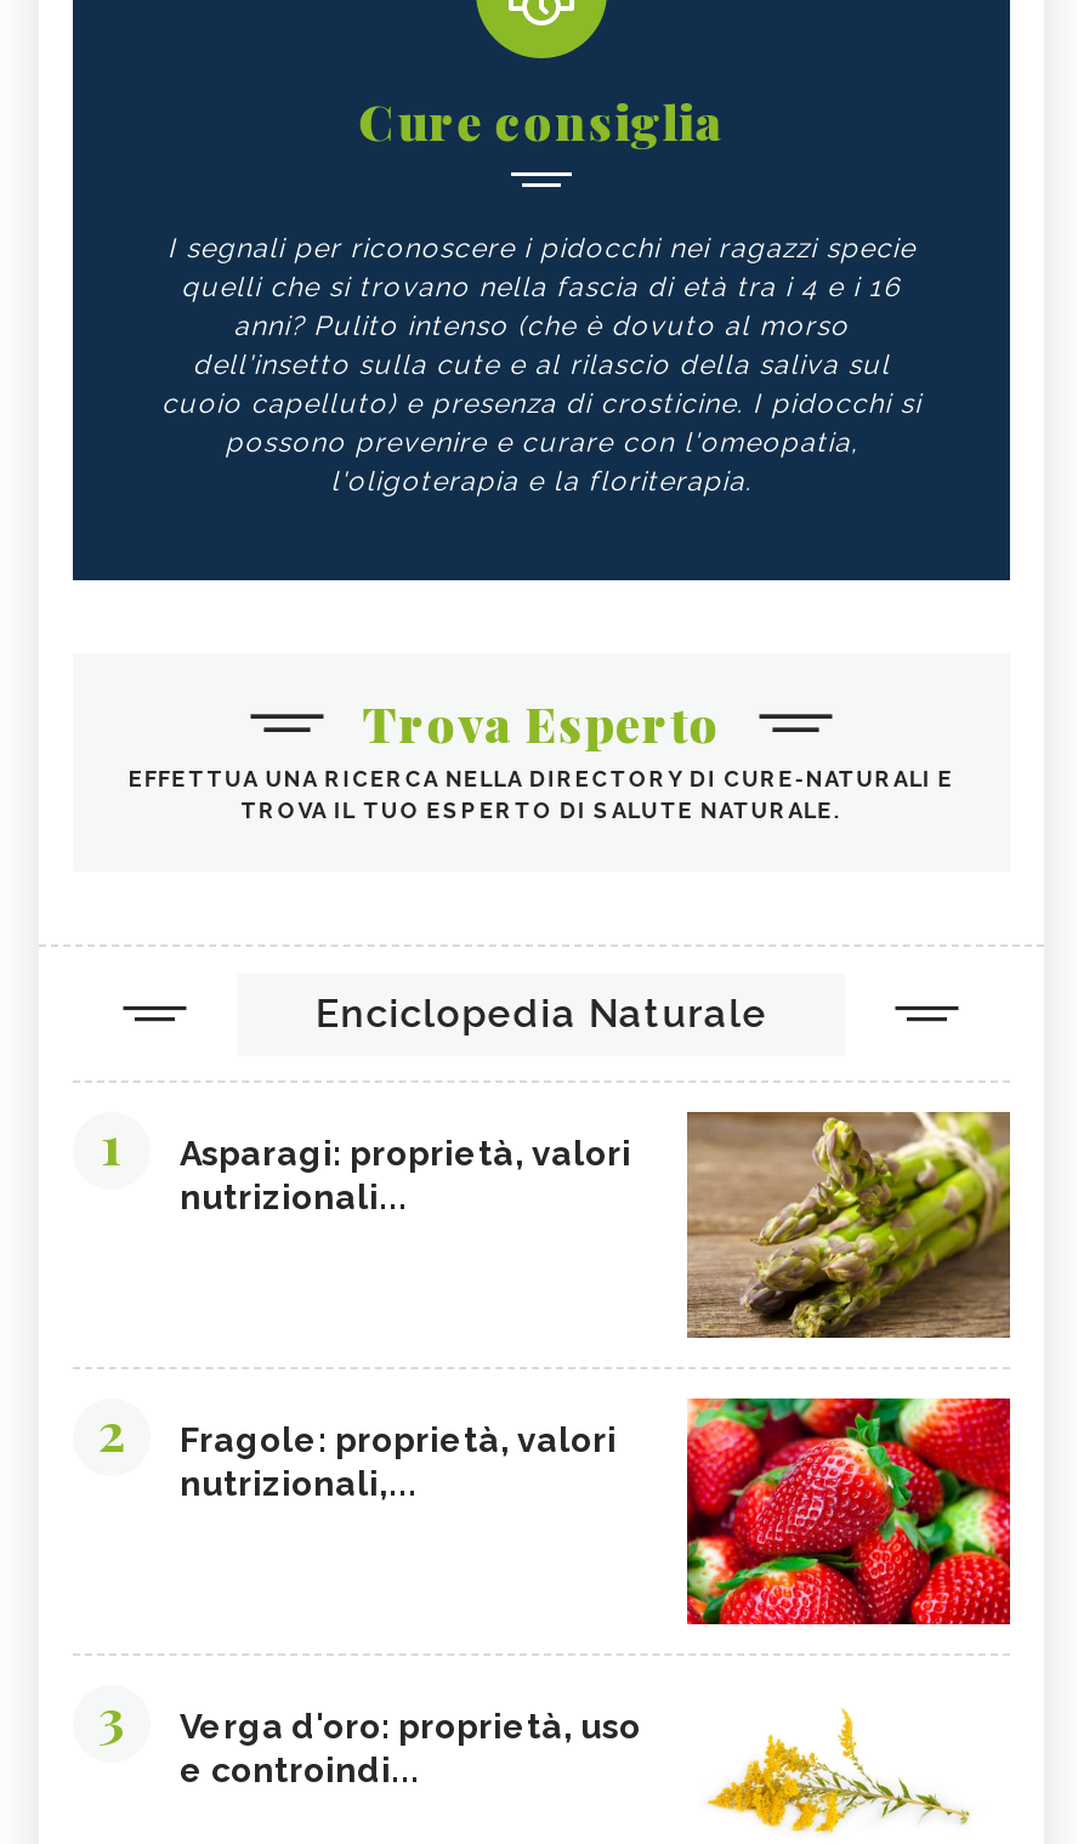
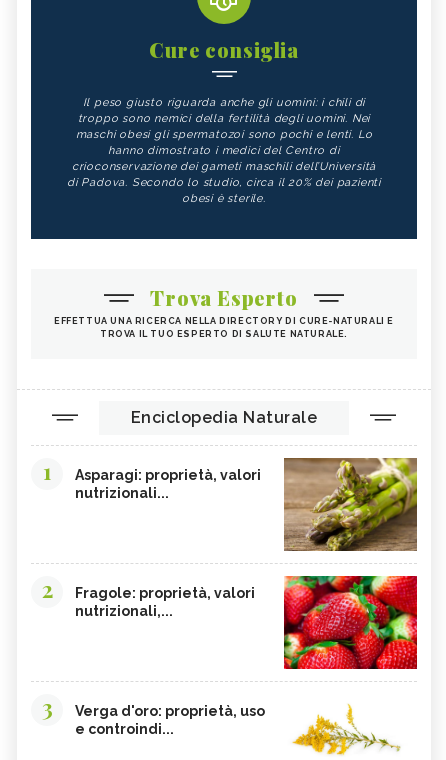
[162,233,921,497] I segnali per riconoscere i pidocchi nei ragazzi specie | quelli che si trovano nella fascia di età tra i 4 e i 16 | anni? Pulito intenso (che è dovuto al morso | dell'insetto sulla cute e al rilascio della saliva sul | cuoio capelluto) e presenza di crosticine. I pidocchi si | possono prevenire e curare con l'omeopatia, | l'oligoterapia e la floriterapia. -> [67,96,381,205] Il peso giusto riguarda anche gli uomini: i chili di | troppo sono nemici della fertilità degli uomini. Nei | maschi obesi gli spermatozoi sono pochi e lenti. Lo | hanno dimostrato i medici del Centro di | crioconservazione dei gameti maschili dell’Università | di Padova. Secondo lo studio, circa il 20% dei pazienti | obesi è sterile.

